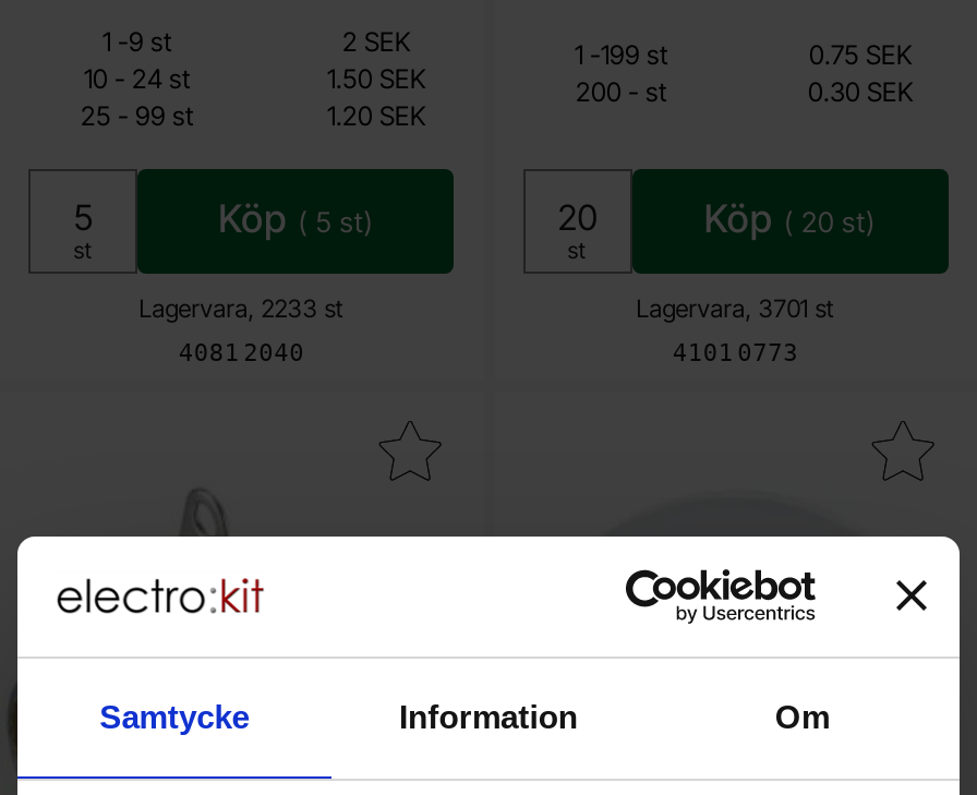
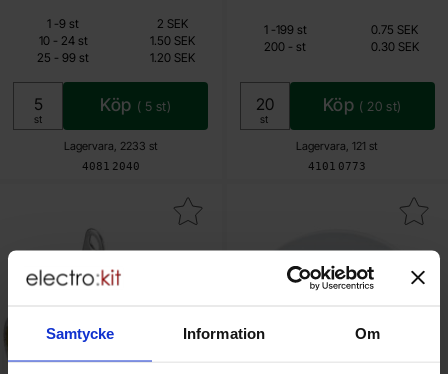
[636,293,835,323] Lagervara, 3701 st -> [296,139,378,153] Lagervara, 121 st

